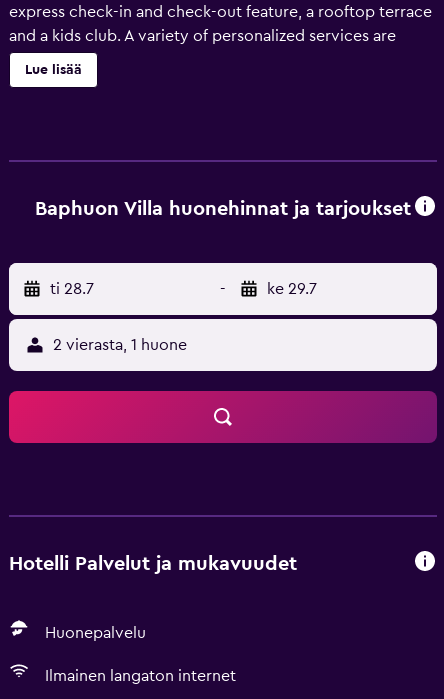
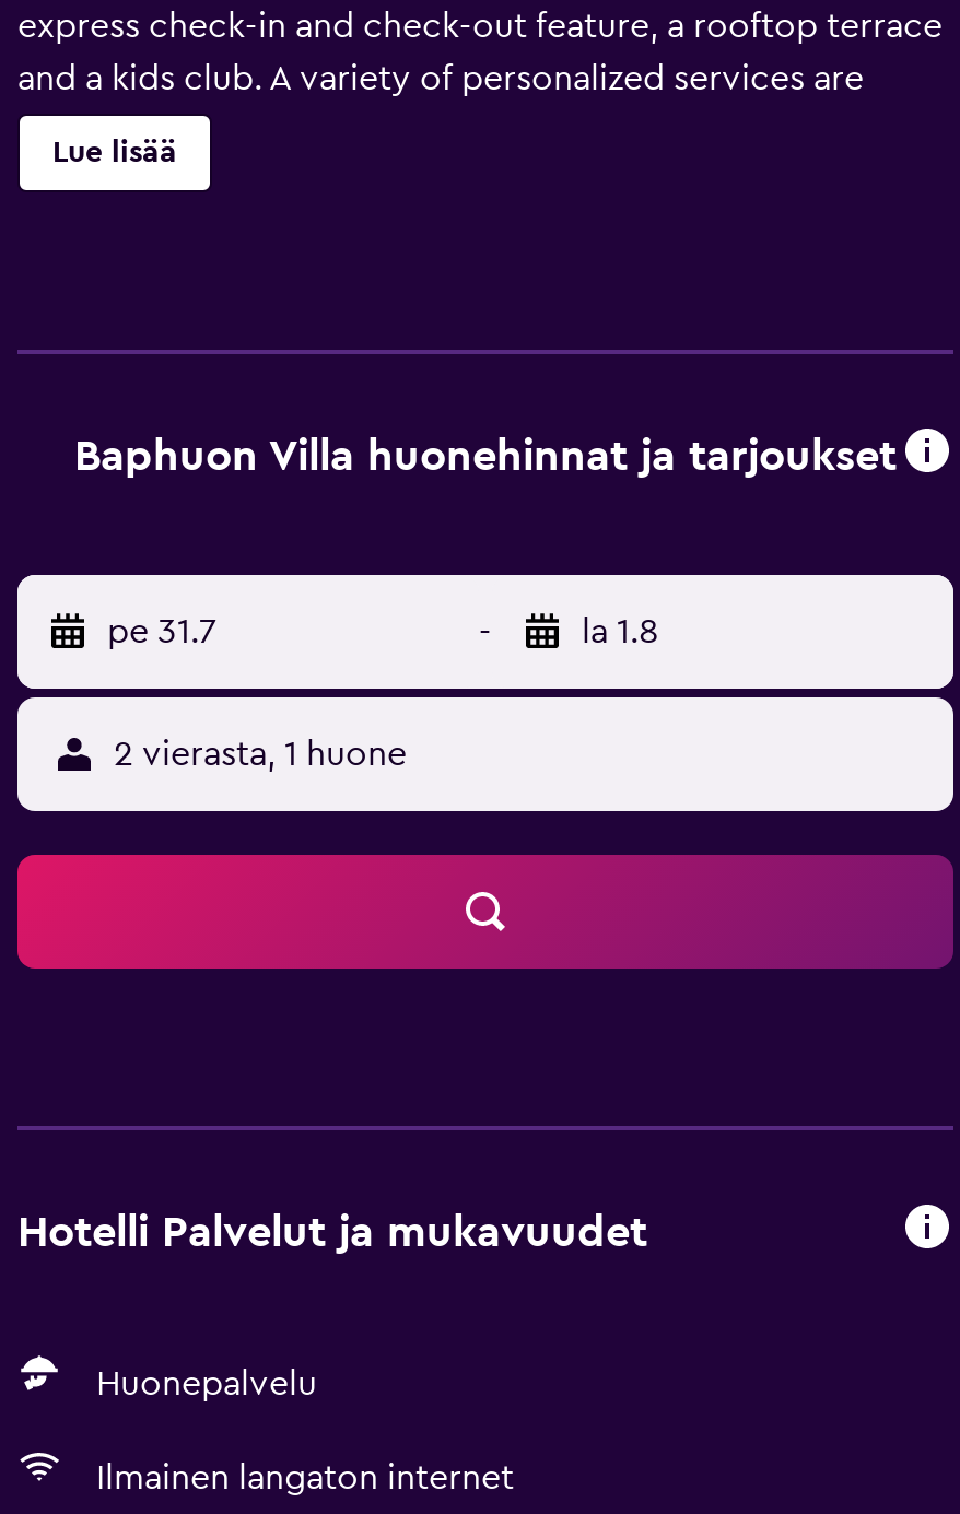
[50,281,94,297] ti 28.7 -> [107,614,216,649] pe 31.7
[267,281,317,297] ke 29.7 -> [582,614,658,649] la 1.8

